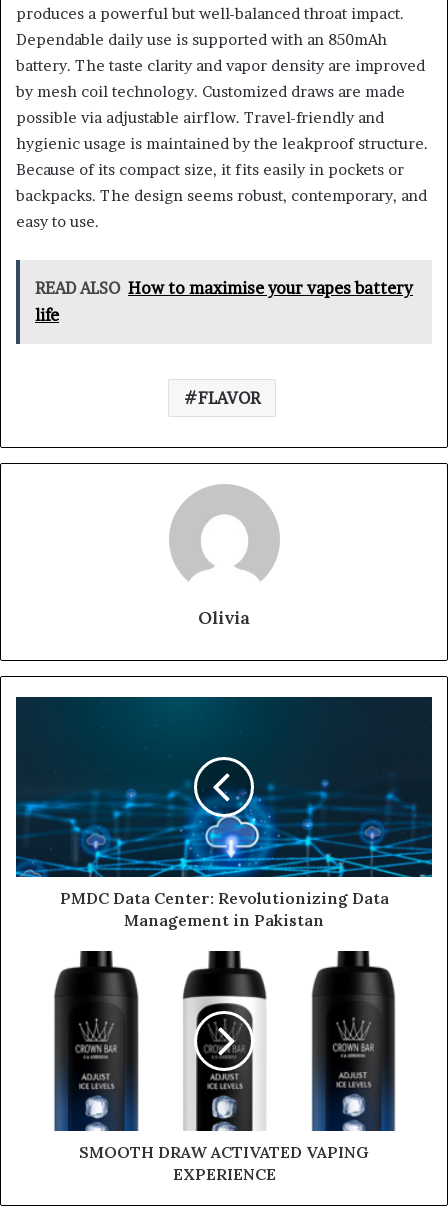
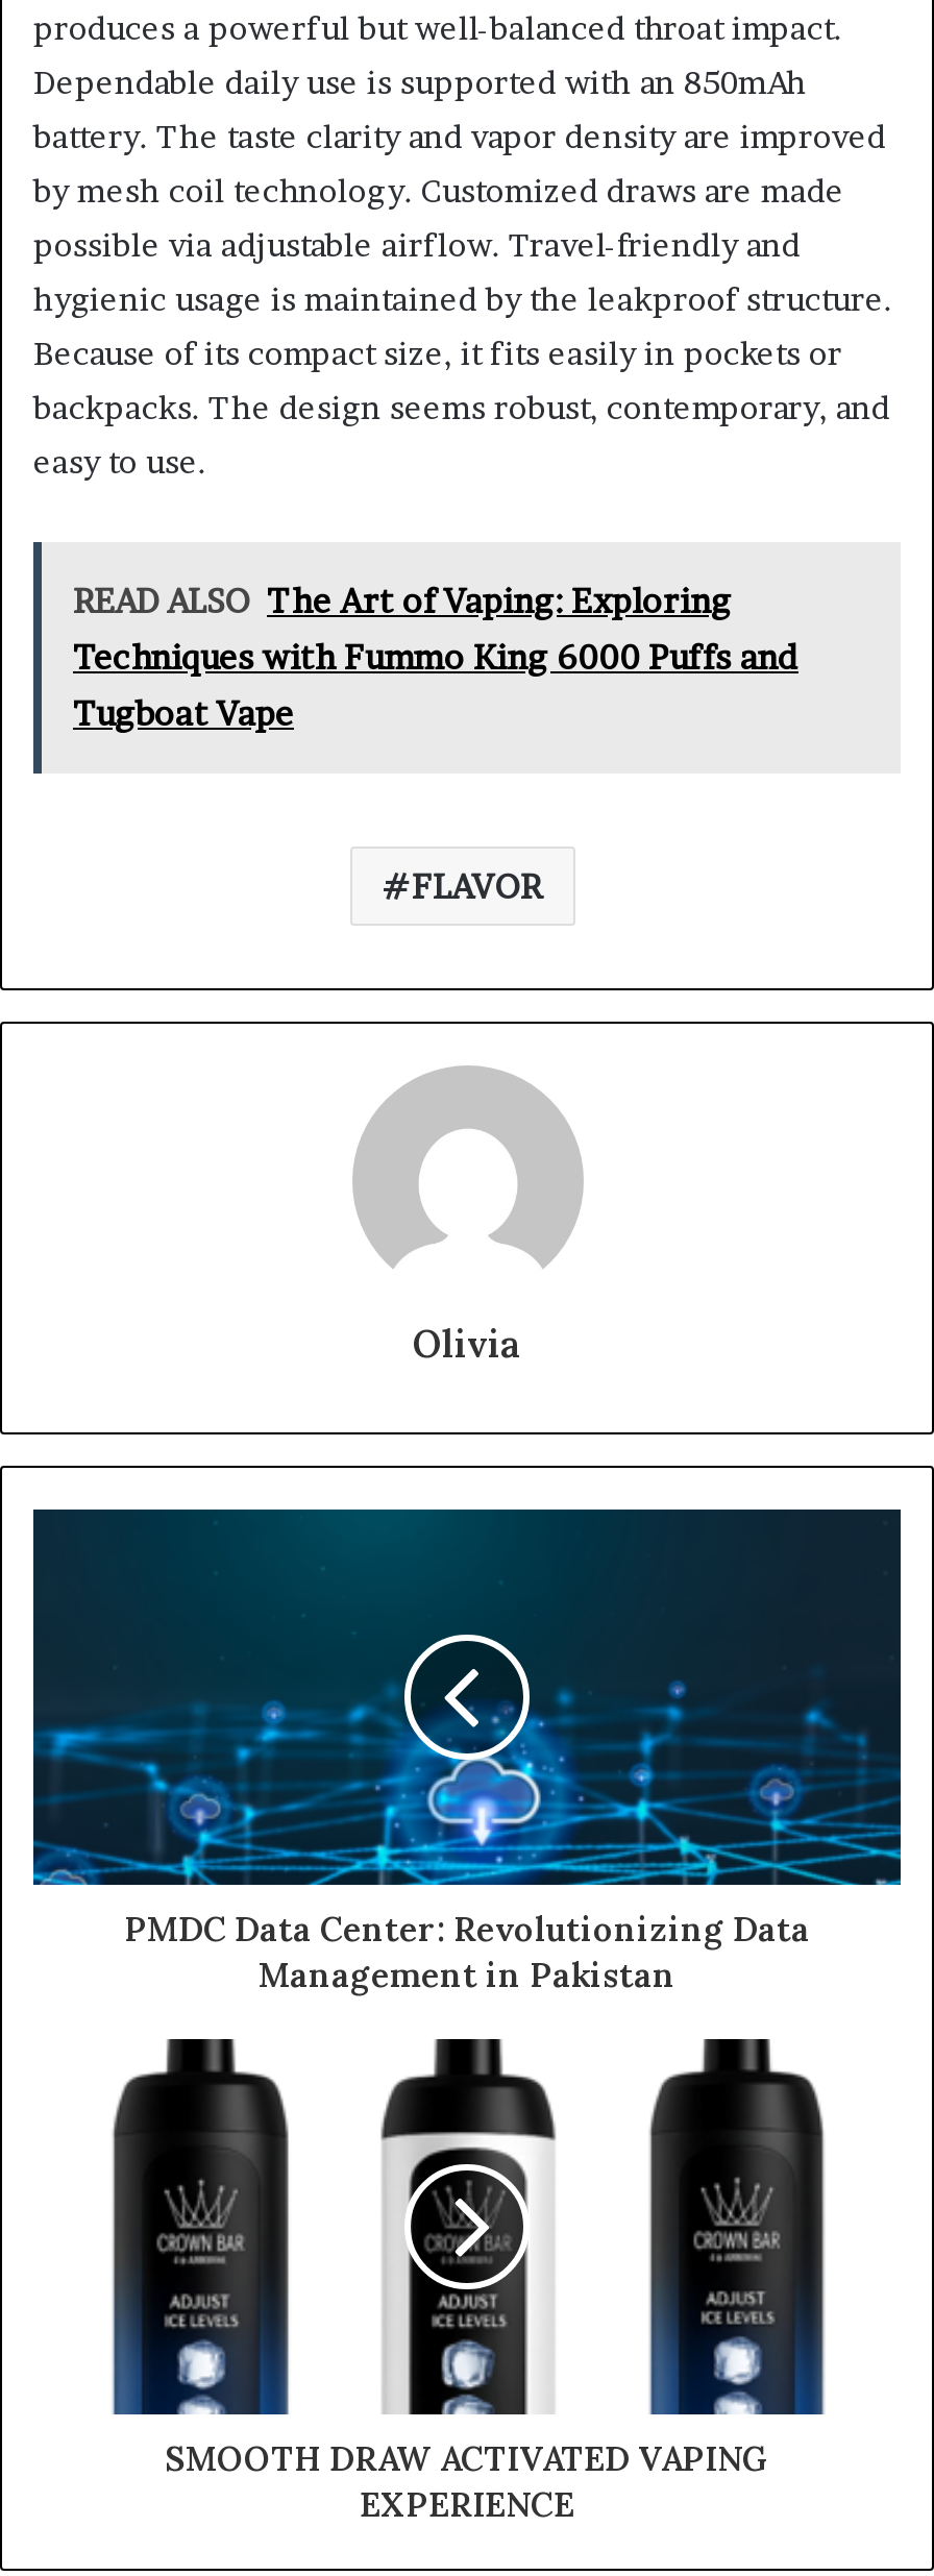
[35,278,413,325] READ ALSO How to maximise your vapes battery | life -> [73,580,798,734] READ ALSO The Art of Vaping: Exploring | Techniques with Fummo King 6000 Puffs and | Tugboat Vape

